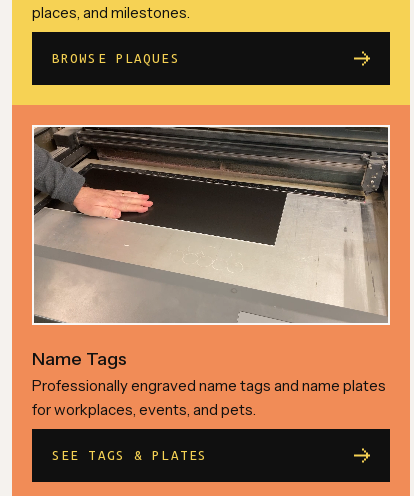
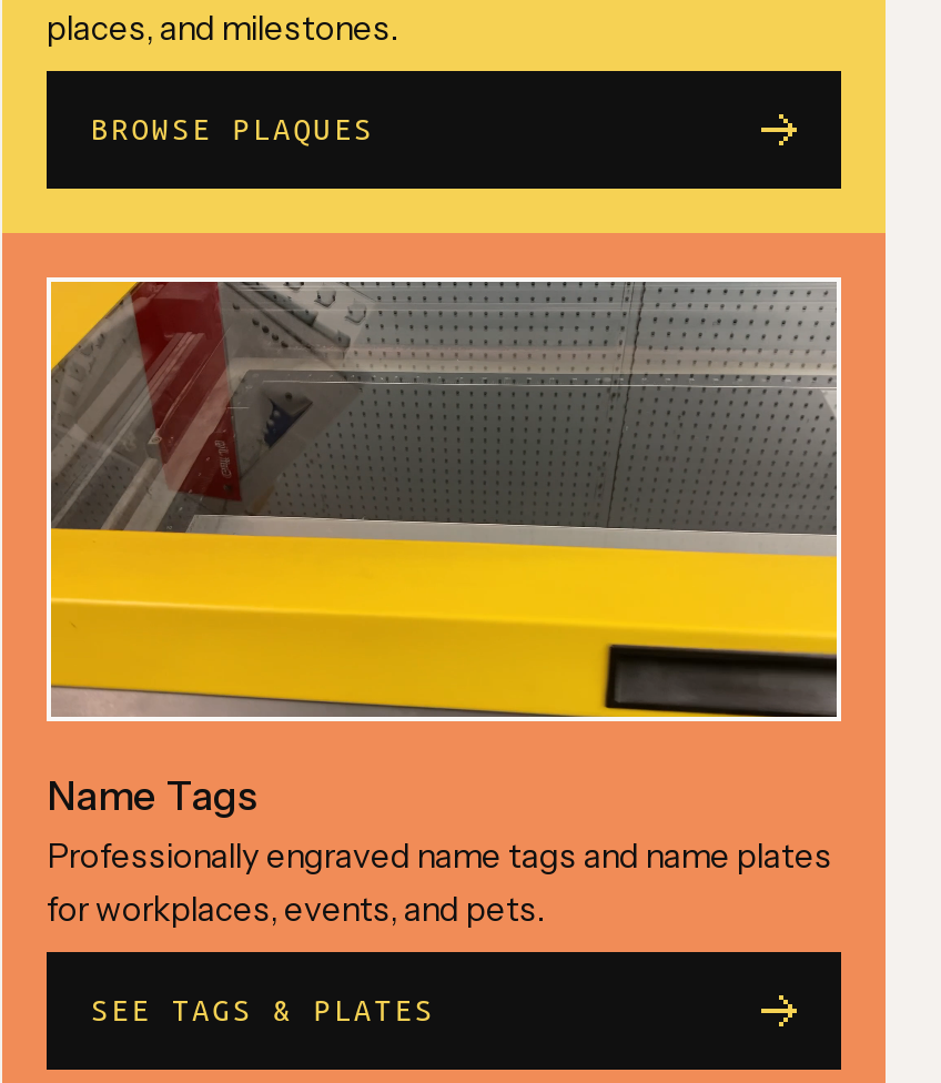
[33,126,389,324] [image] -> [51,282,839,717] [image]

